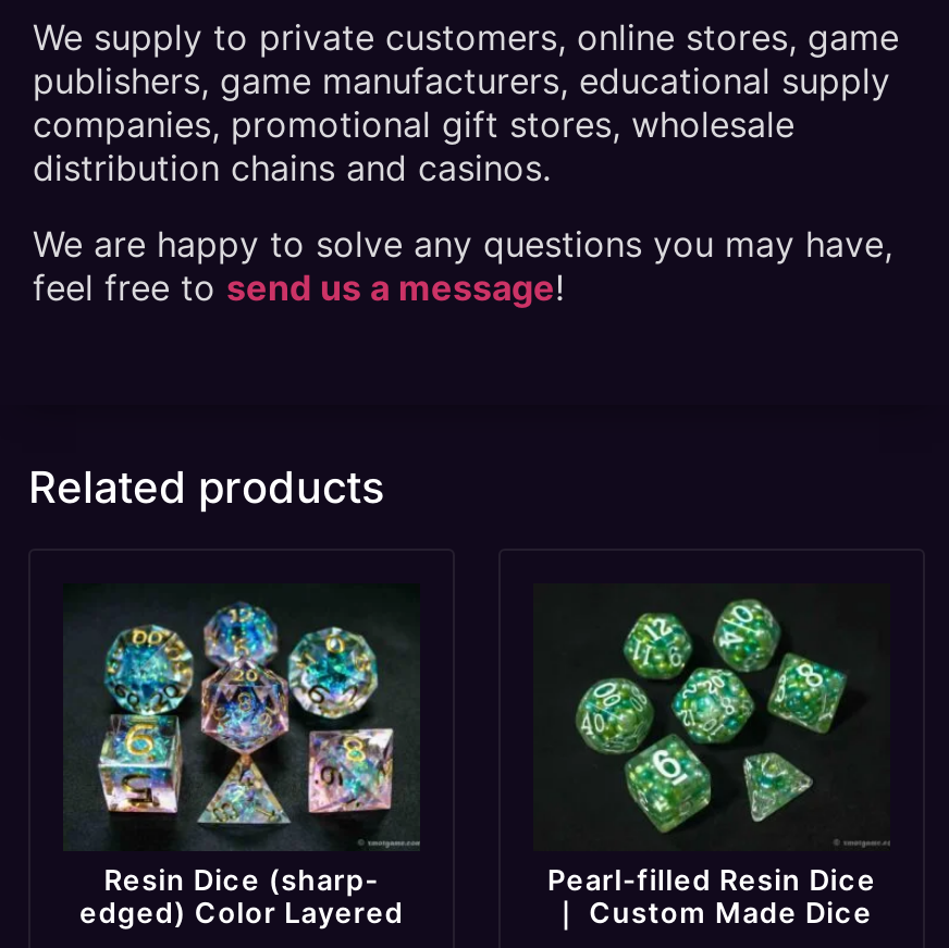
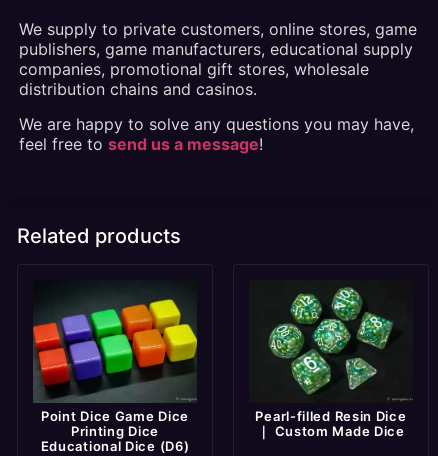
[63,603,420,930] [image] | Resin Dice (sharp- | edged) Color Layered -> [32,290,198,454] [image] | Point Dice Game Dice | Printing Dice | Educational Dice (D6)

